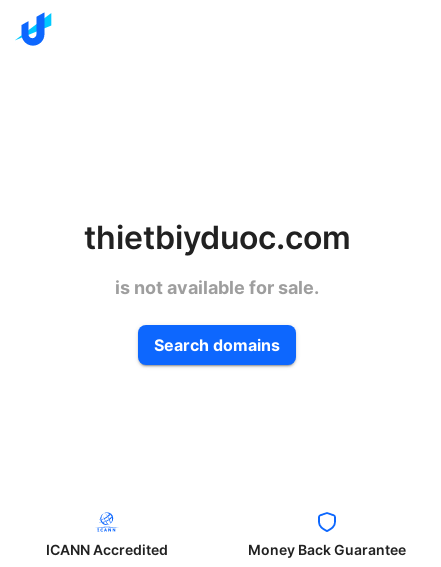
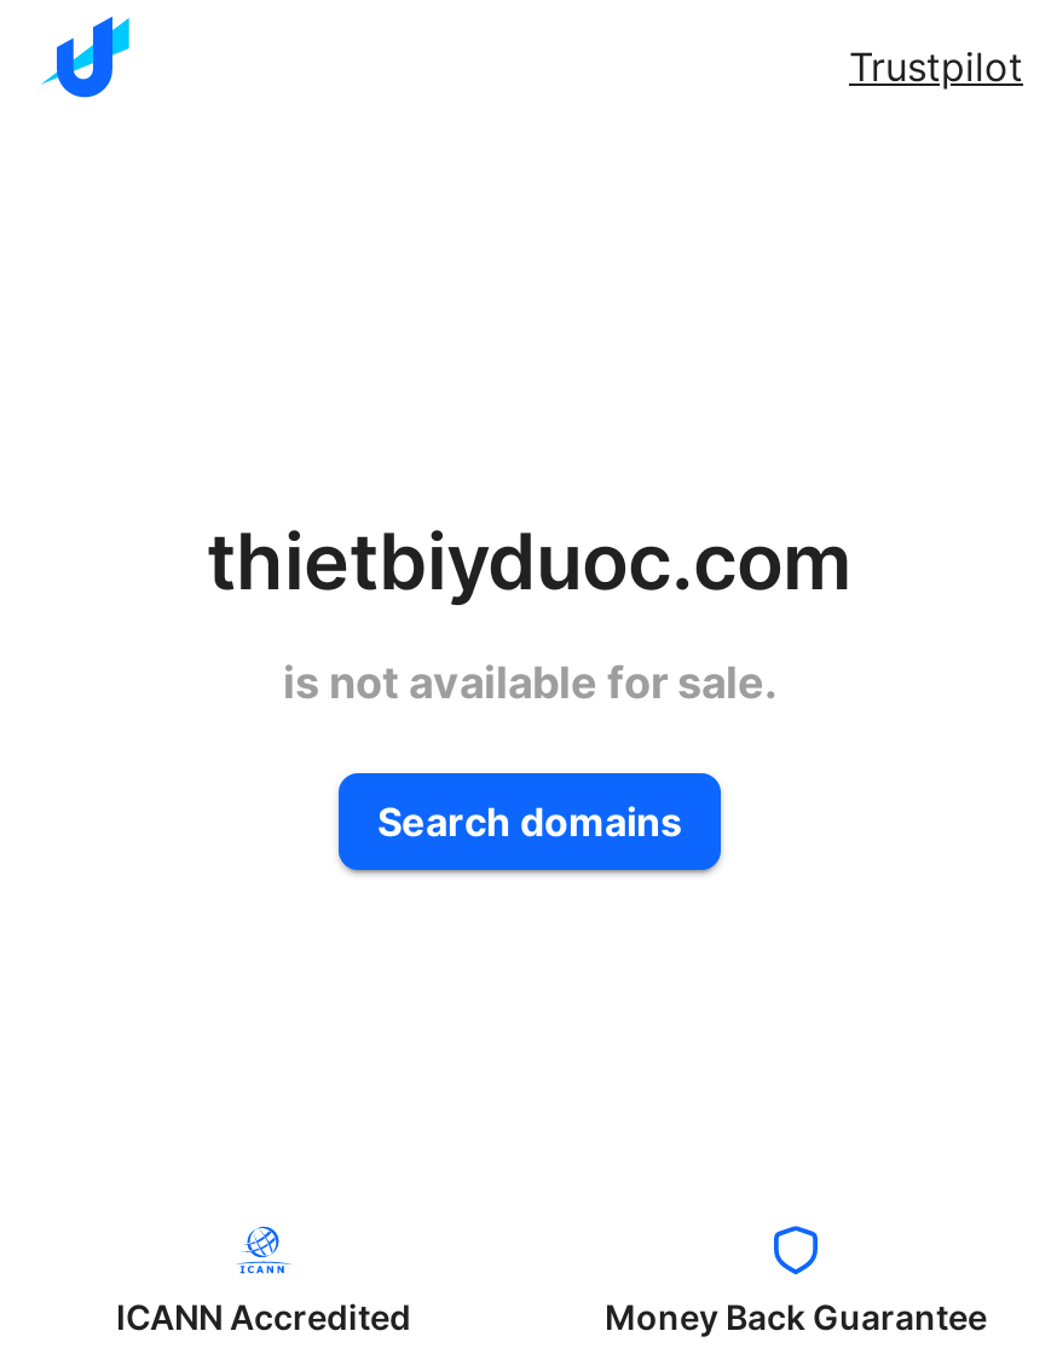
none -> [849,42,1023,91] Trustpilot

